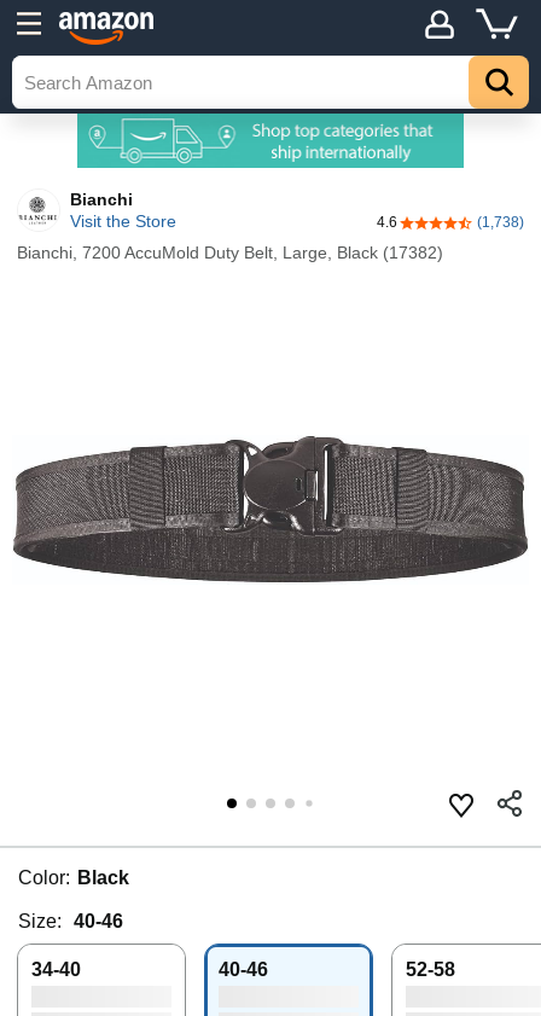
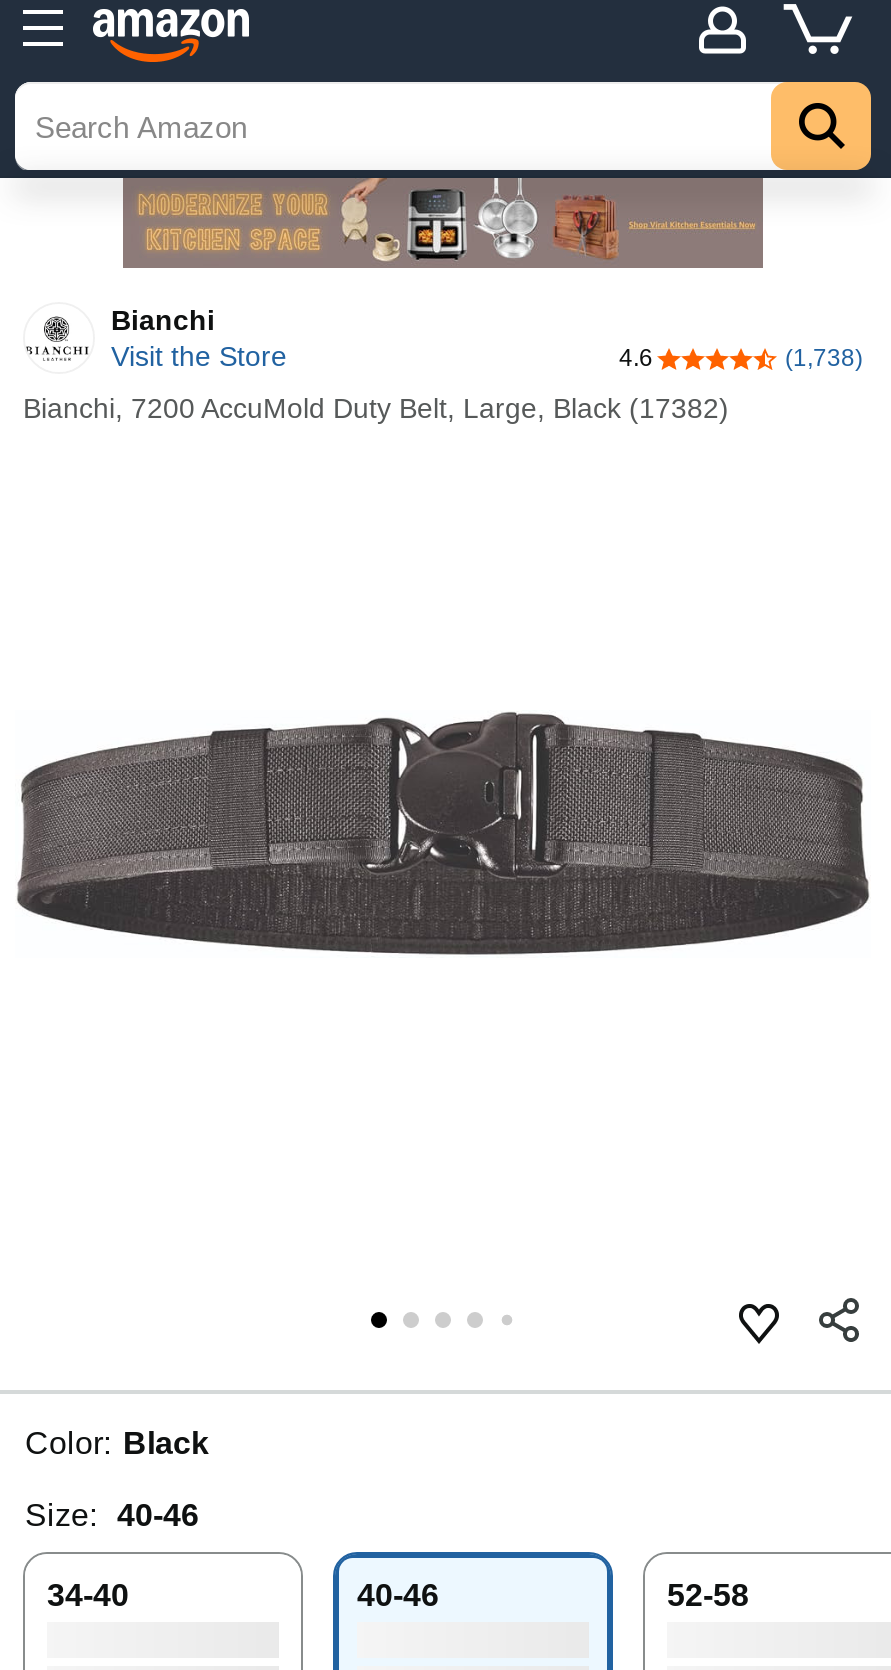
[77,112,464,168] [image] -> [123,176,763,268] [image]

